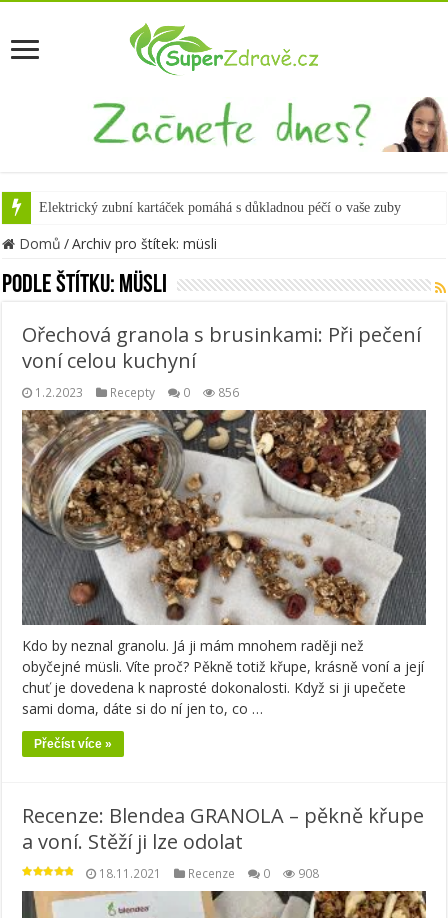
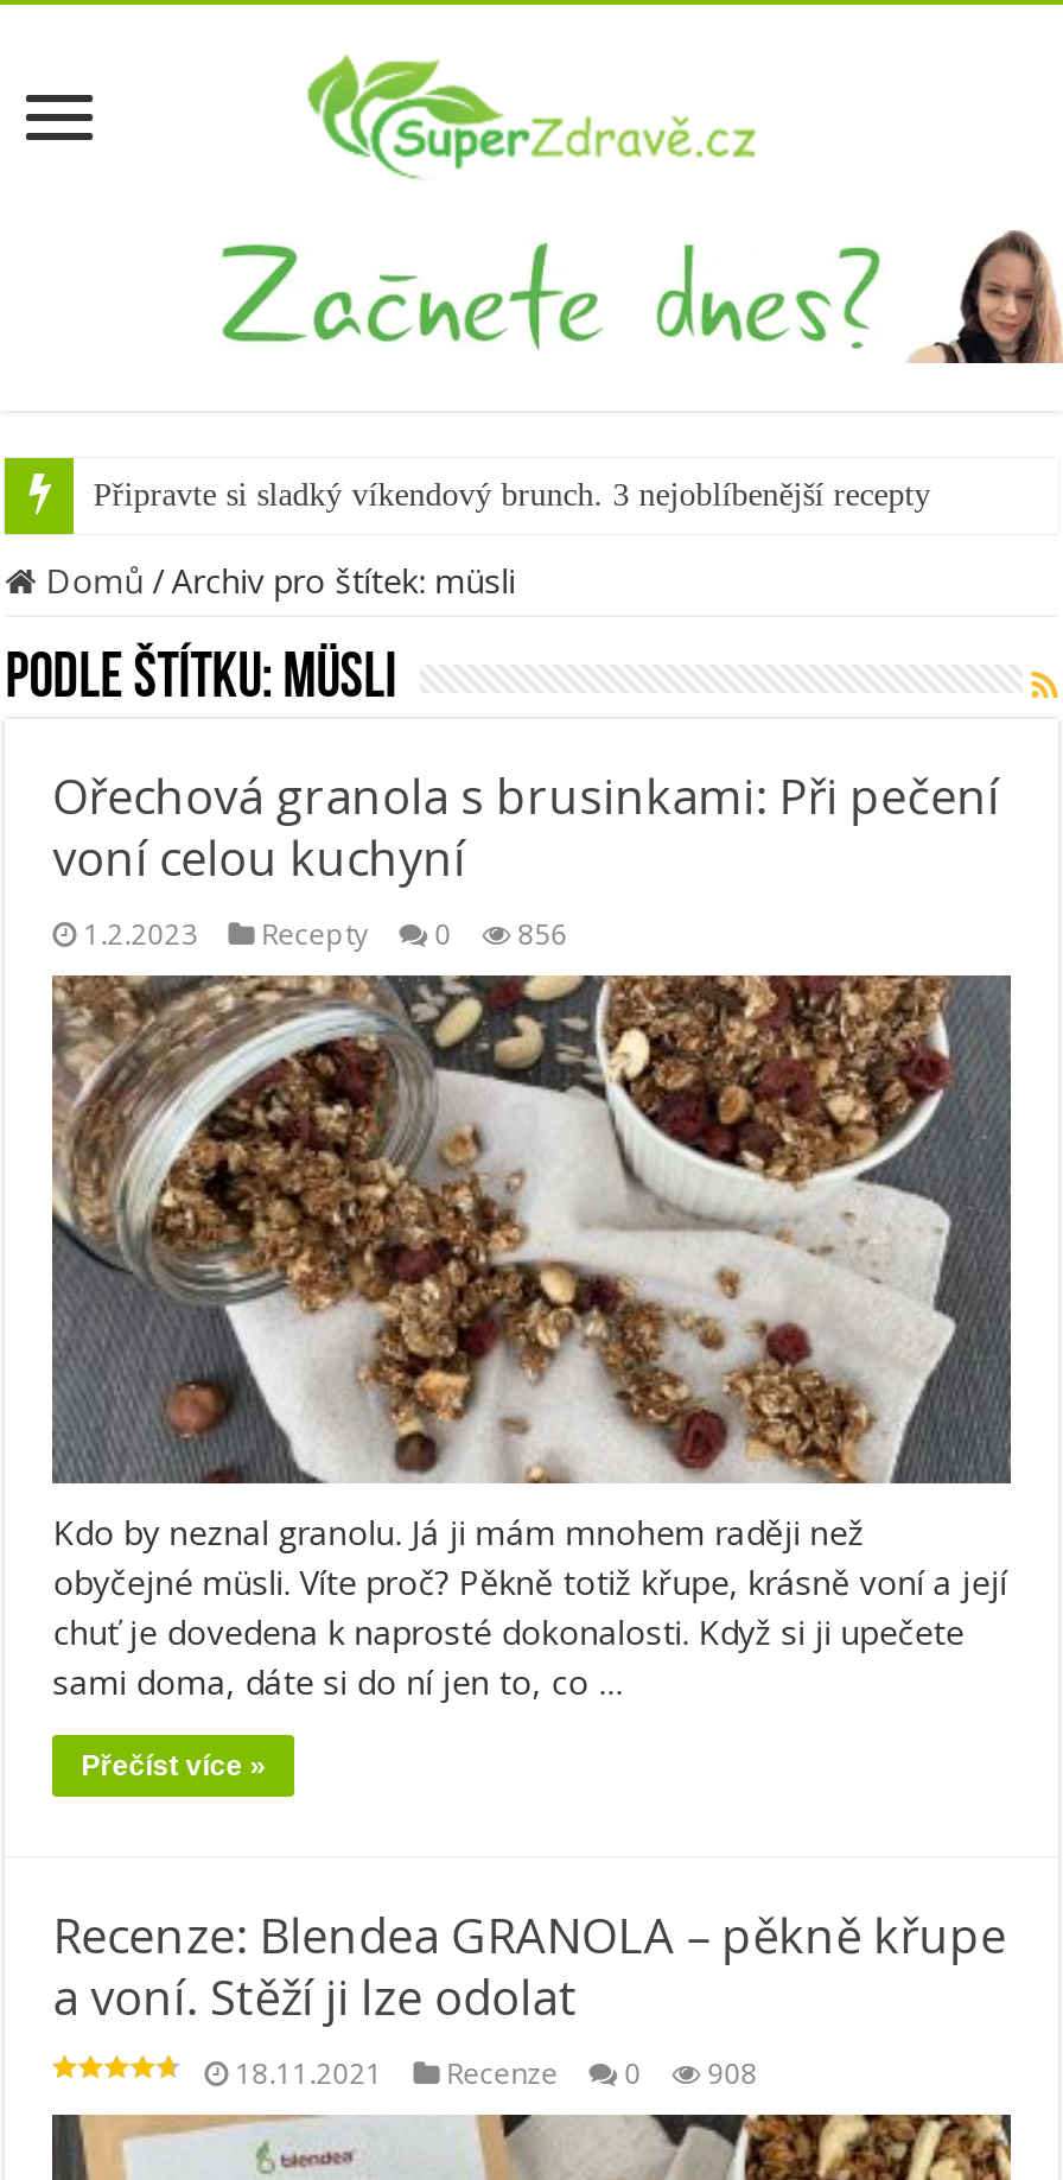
[39,200,401,215] Elektrický zubní kartáček pomáhá s důkladnou péčí o vaše zuby -> [93,476,931,512] Připravte si sladký víkendový brunch. 3 nejoblíbenější recepty

